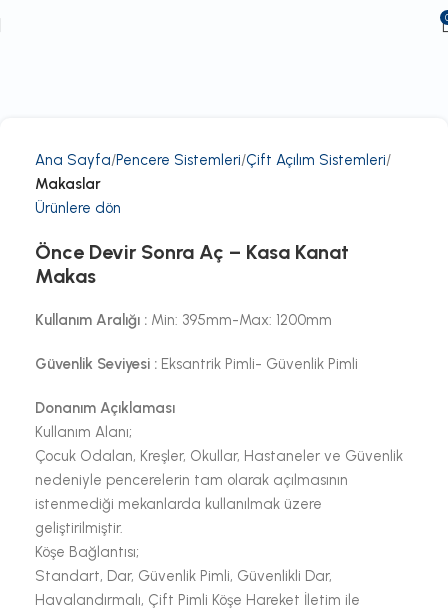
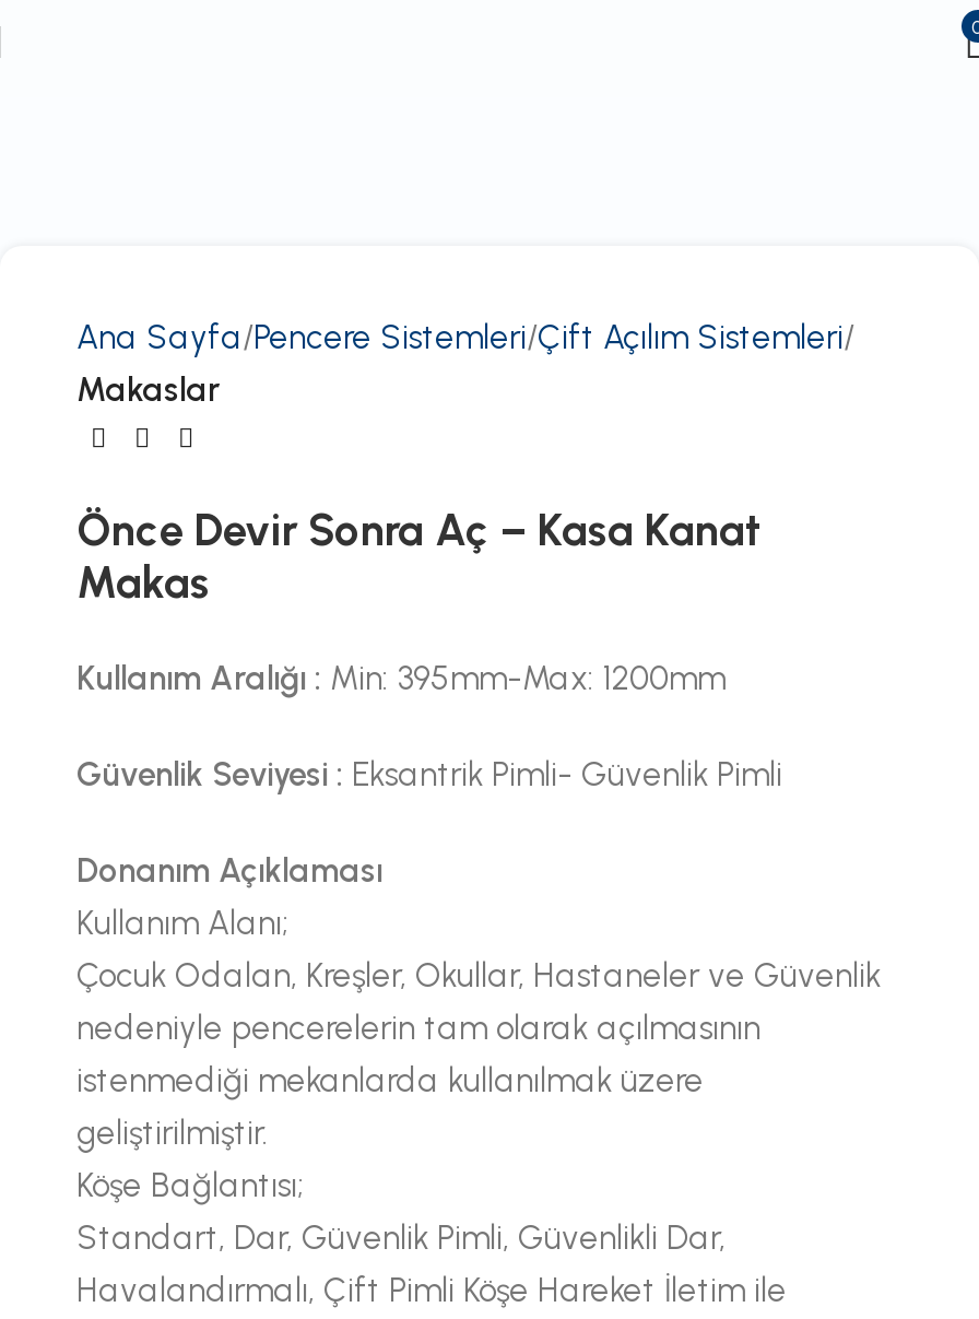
[35,199,121,217] Ürünlere dön -> none

